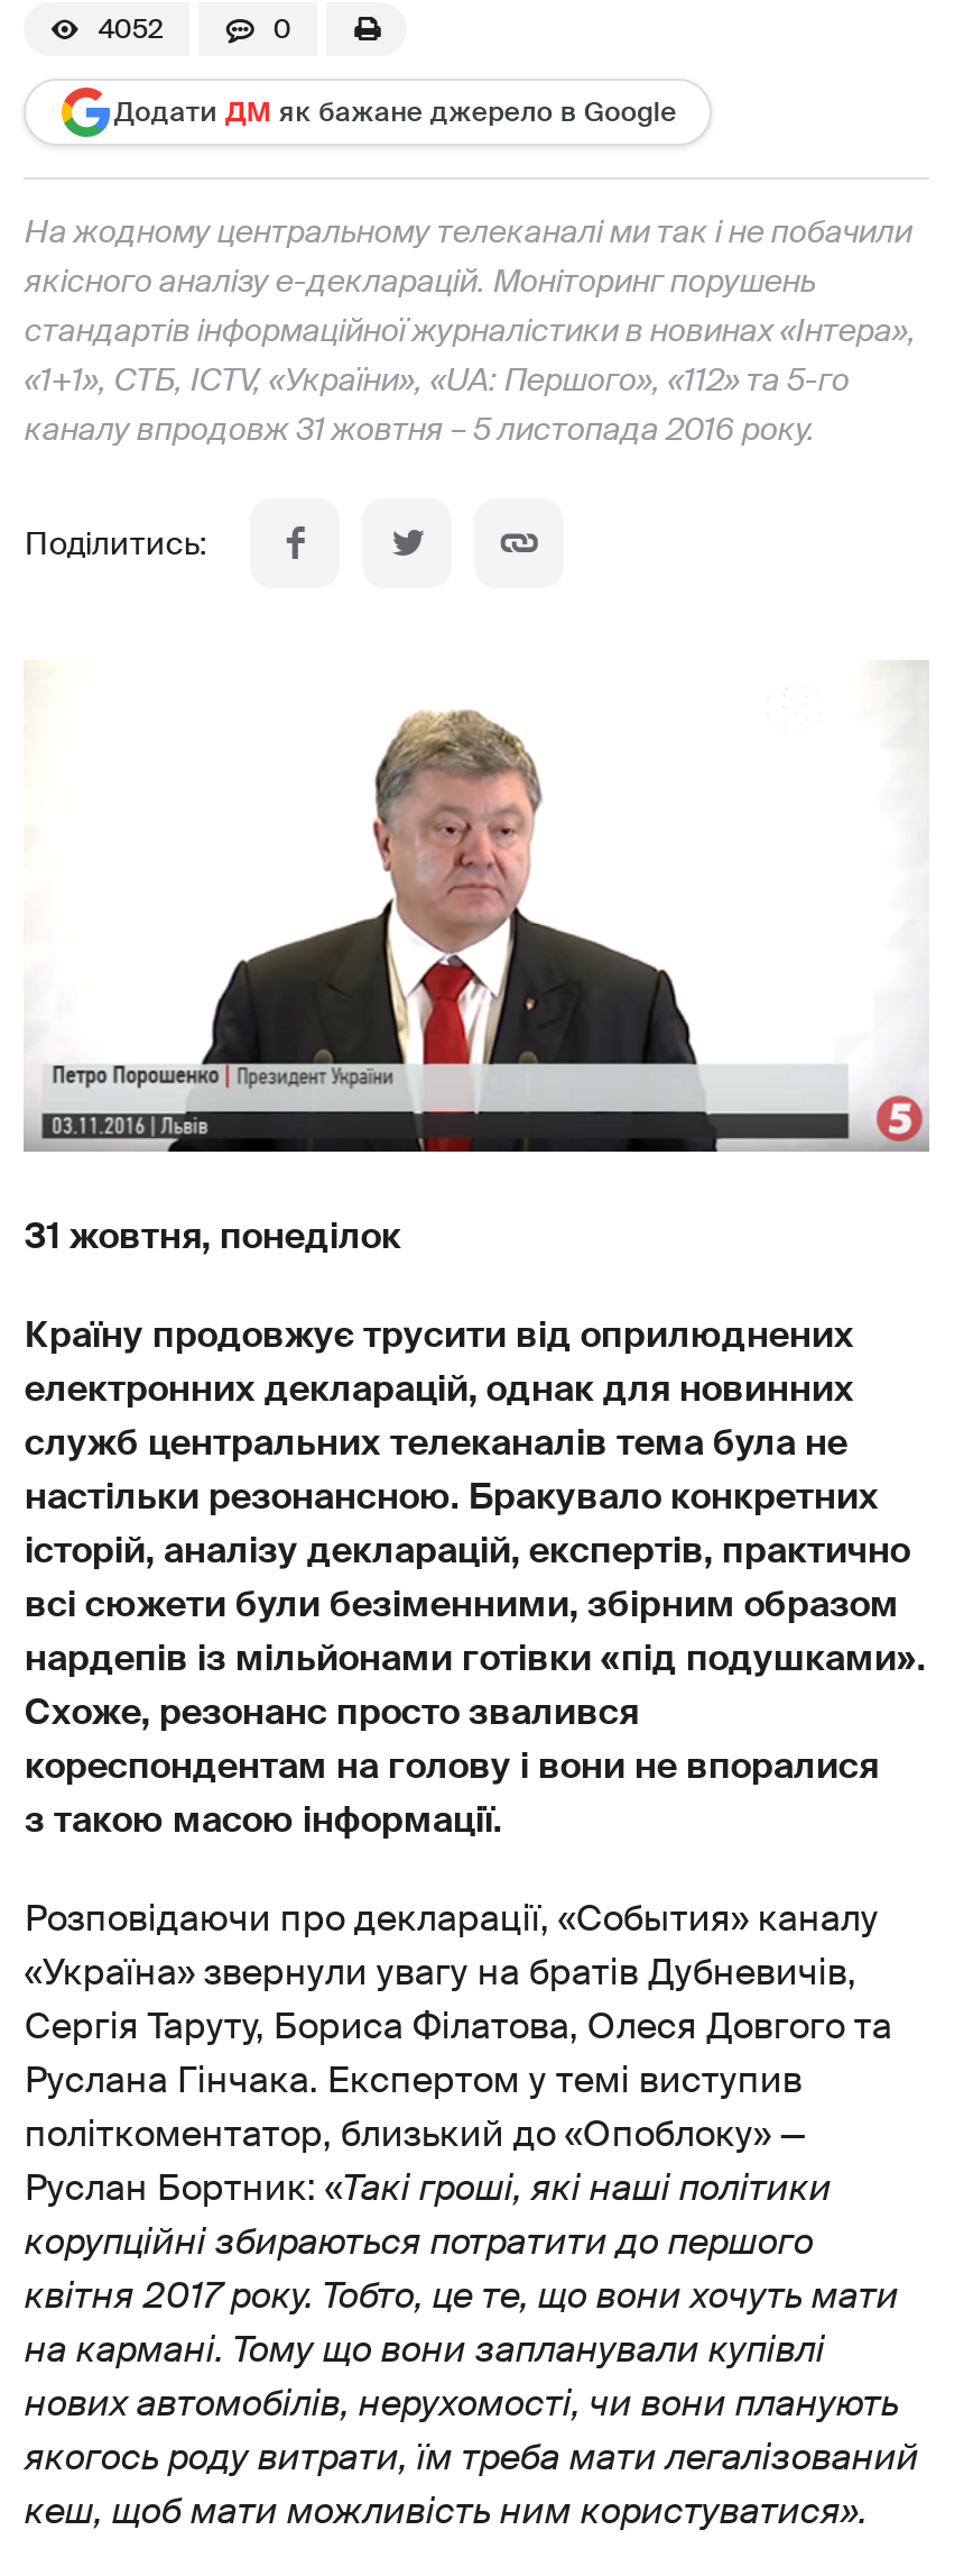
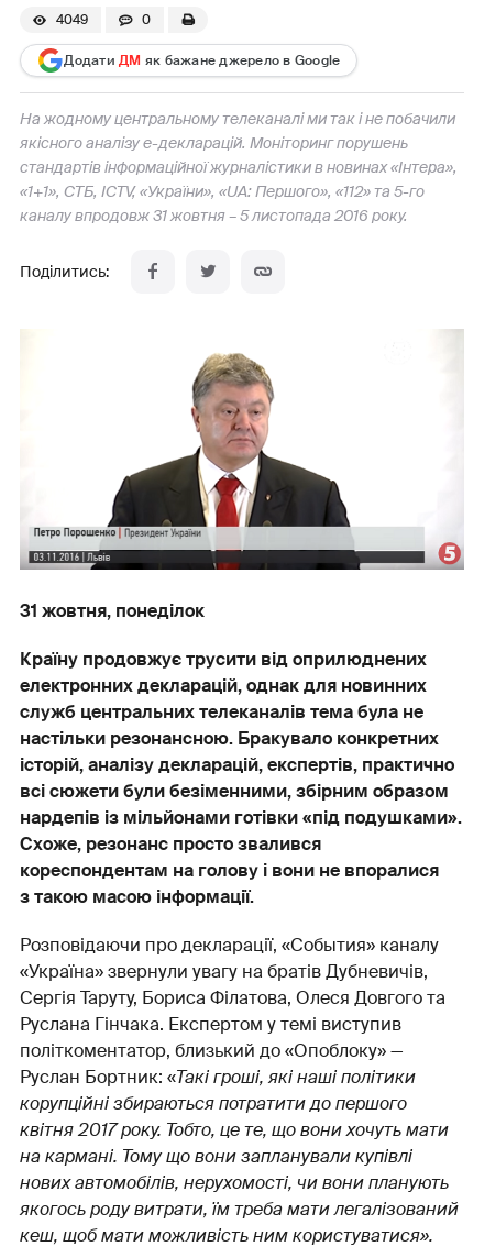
[98,11,163,47] 4052 -> [57,11,88,28] 4049

